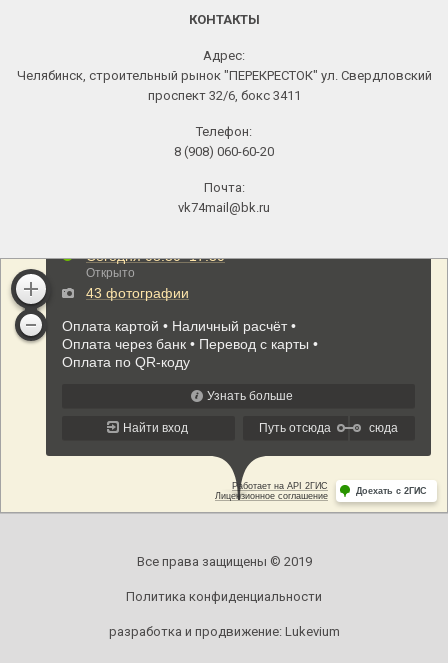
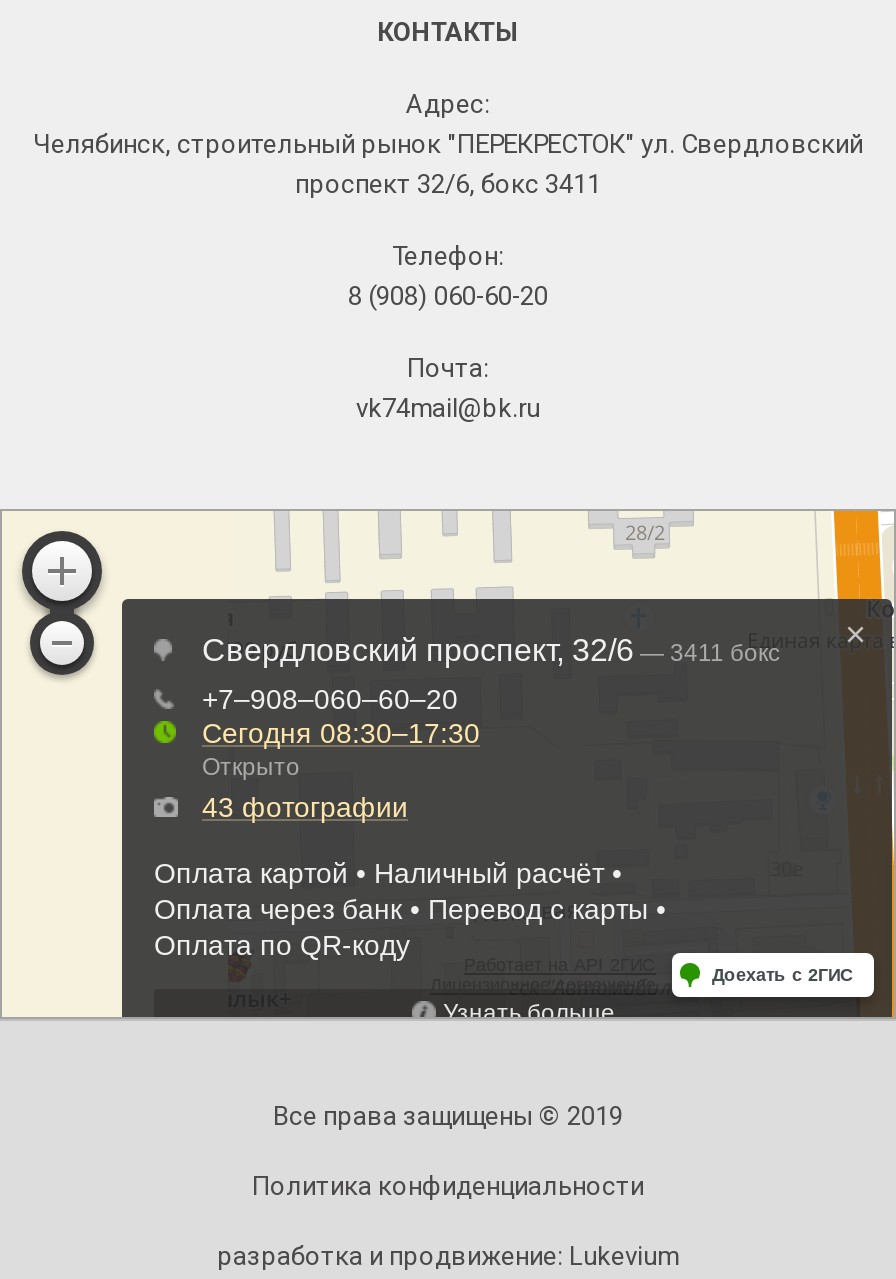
[45,258,445,512] [image] -> [90,509,890,1019] [image]

